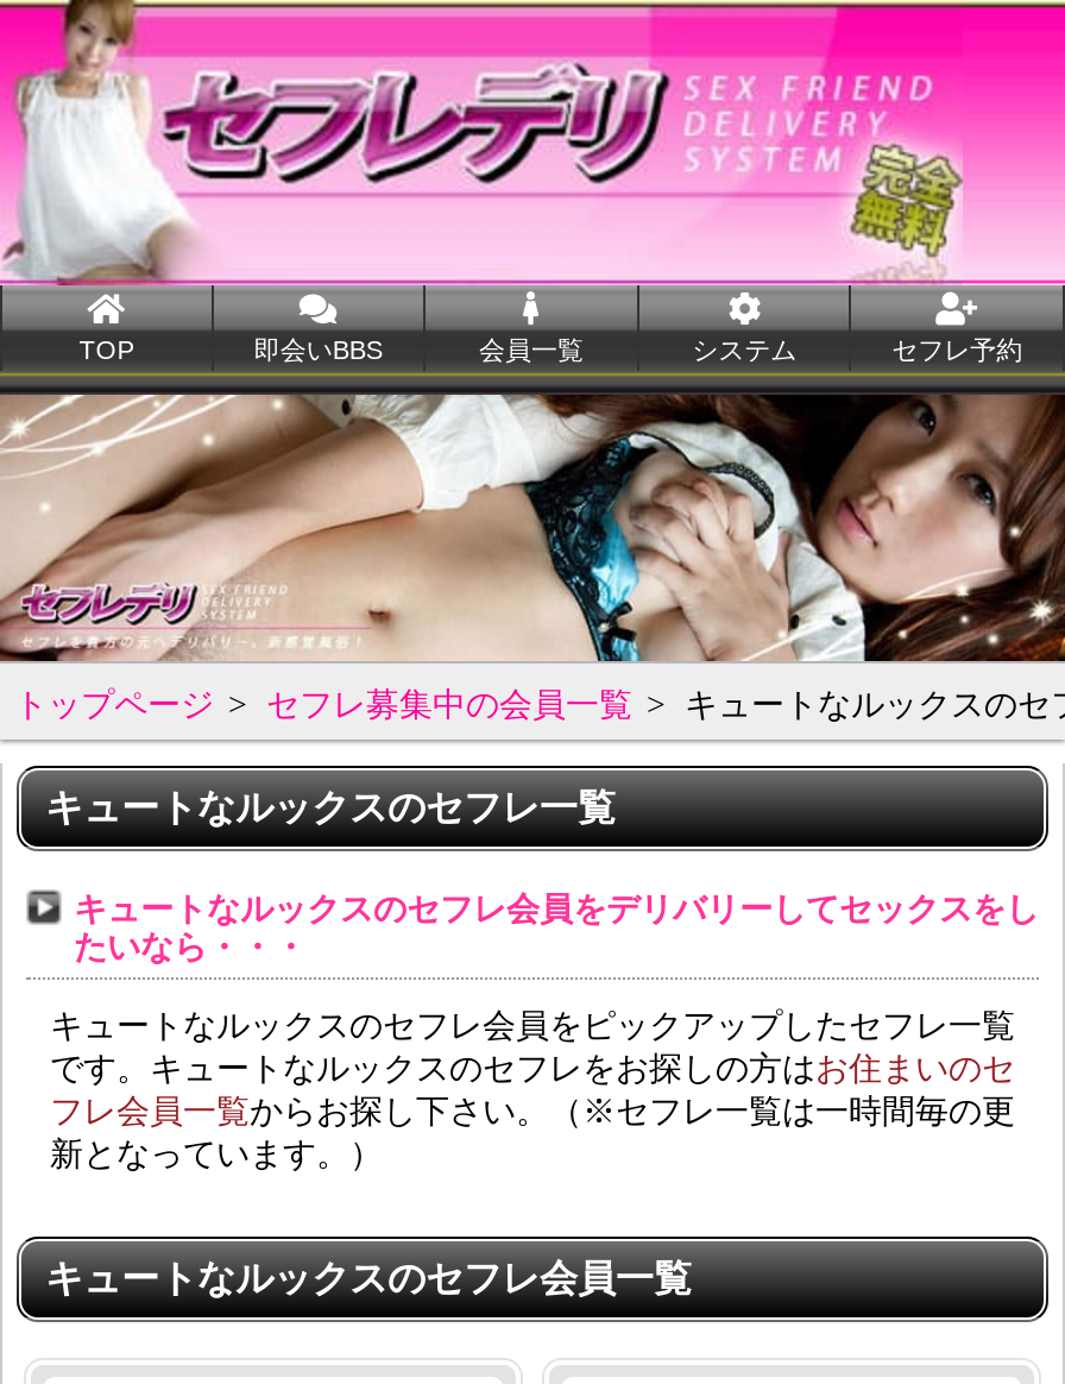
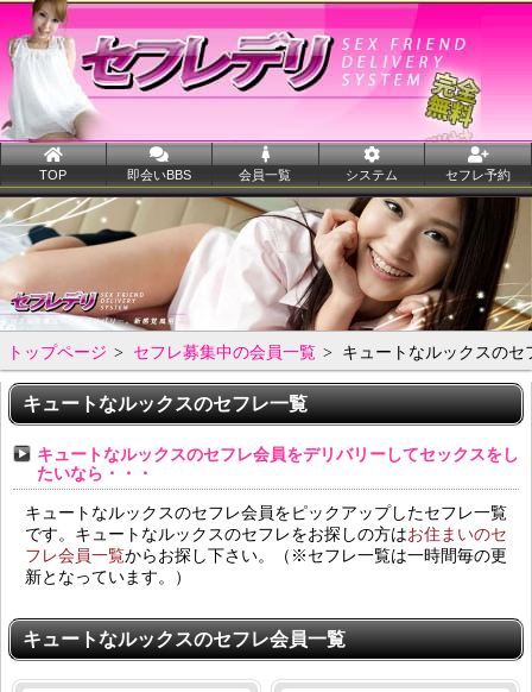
[7,392,1058,663] [image] -> [4,196,528,332] [image]

